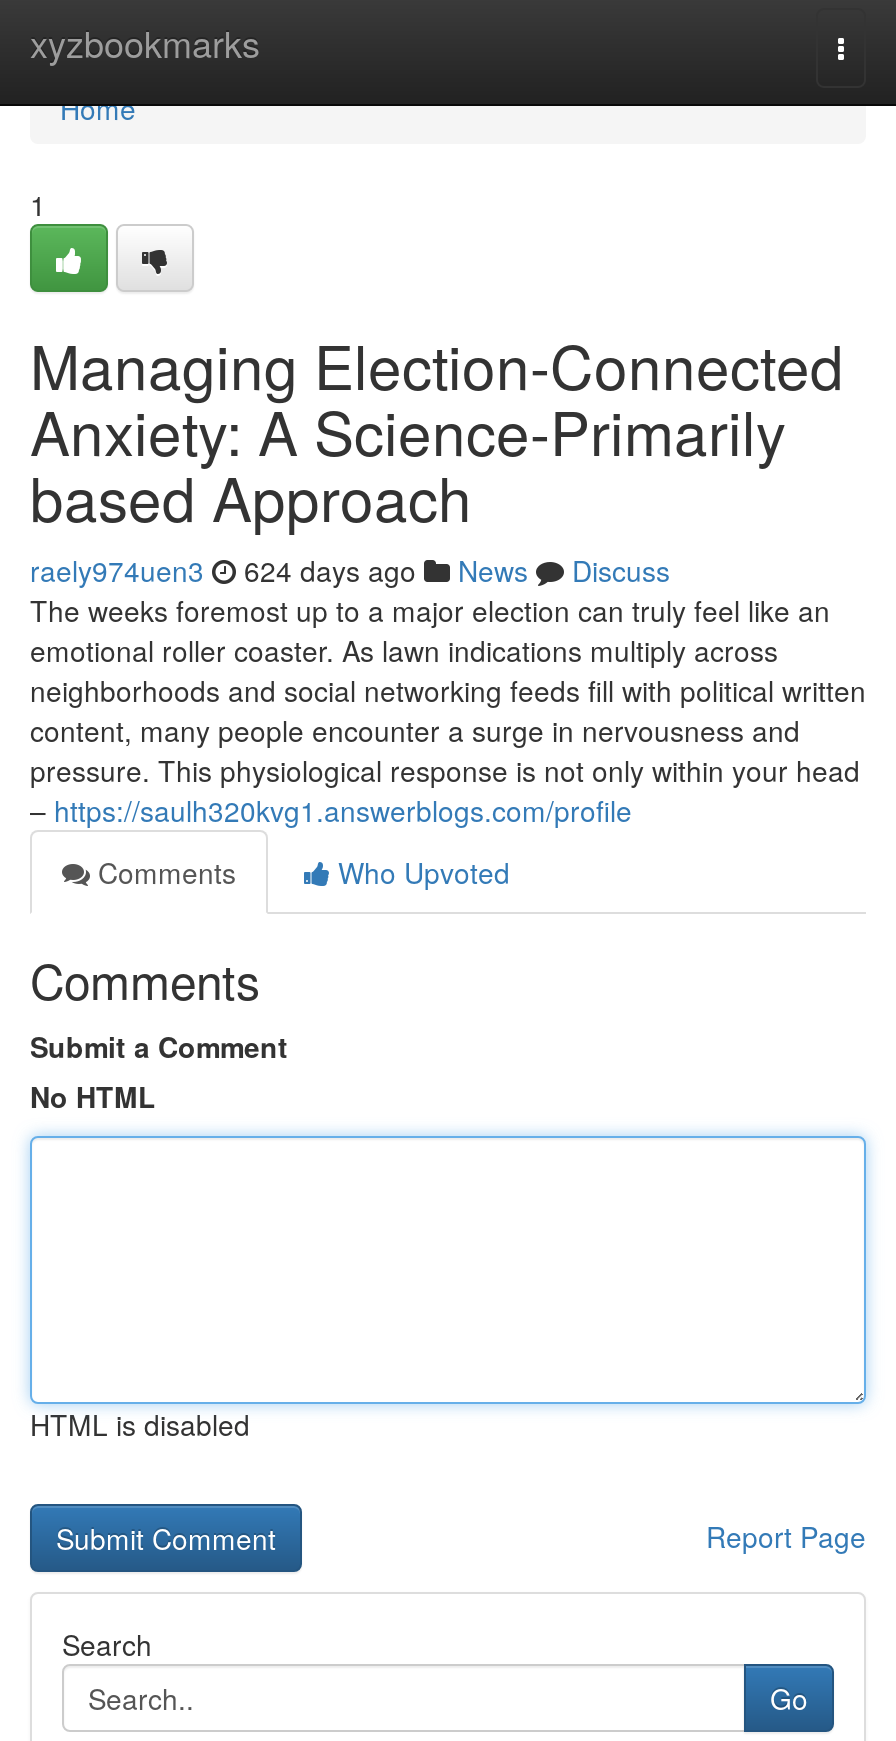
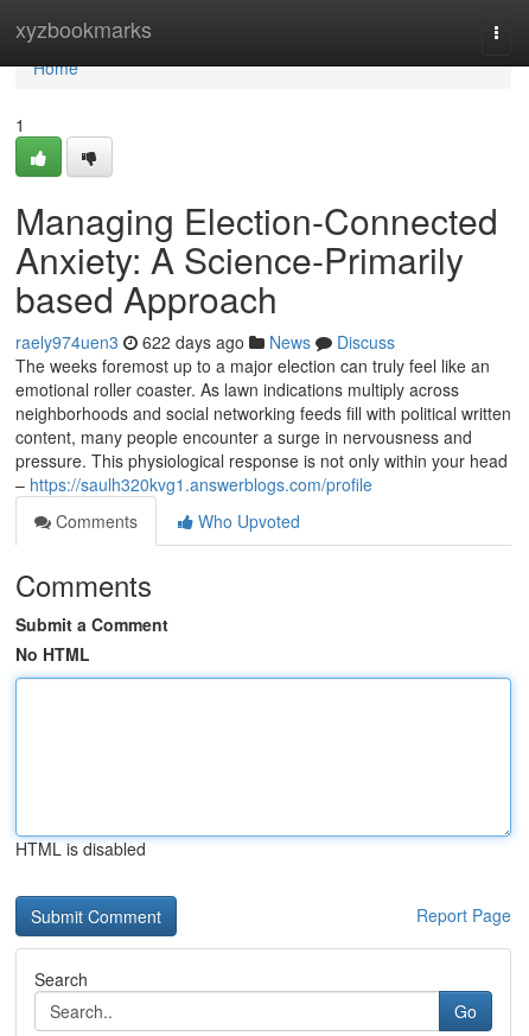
[30,550,670,590] raely974uen3 624 days ago News Discuss -> [15,330,395,354] raely974uen3 622 days ago News Discuss

